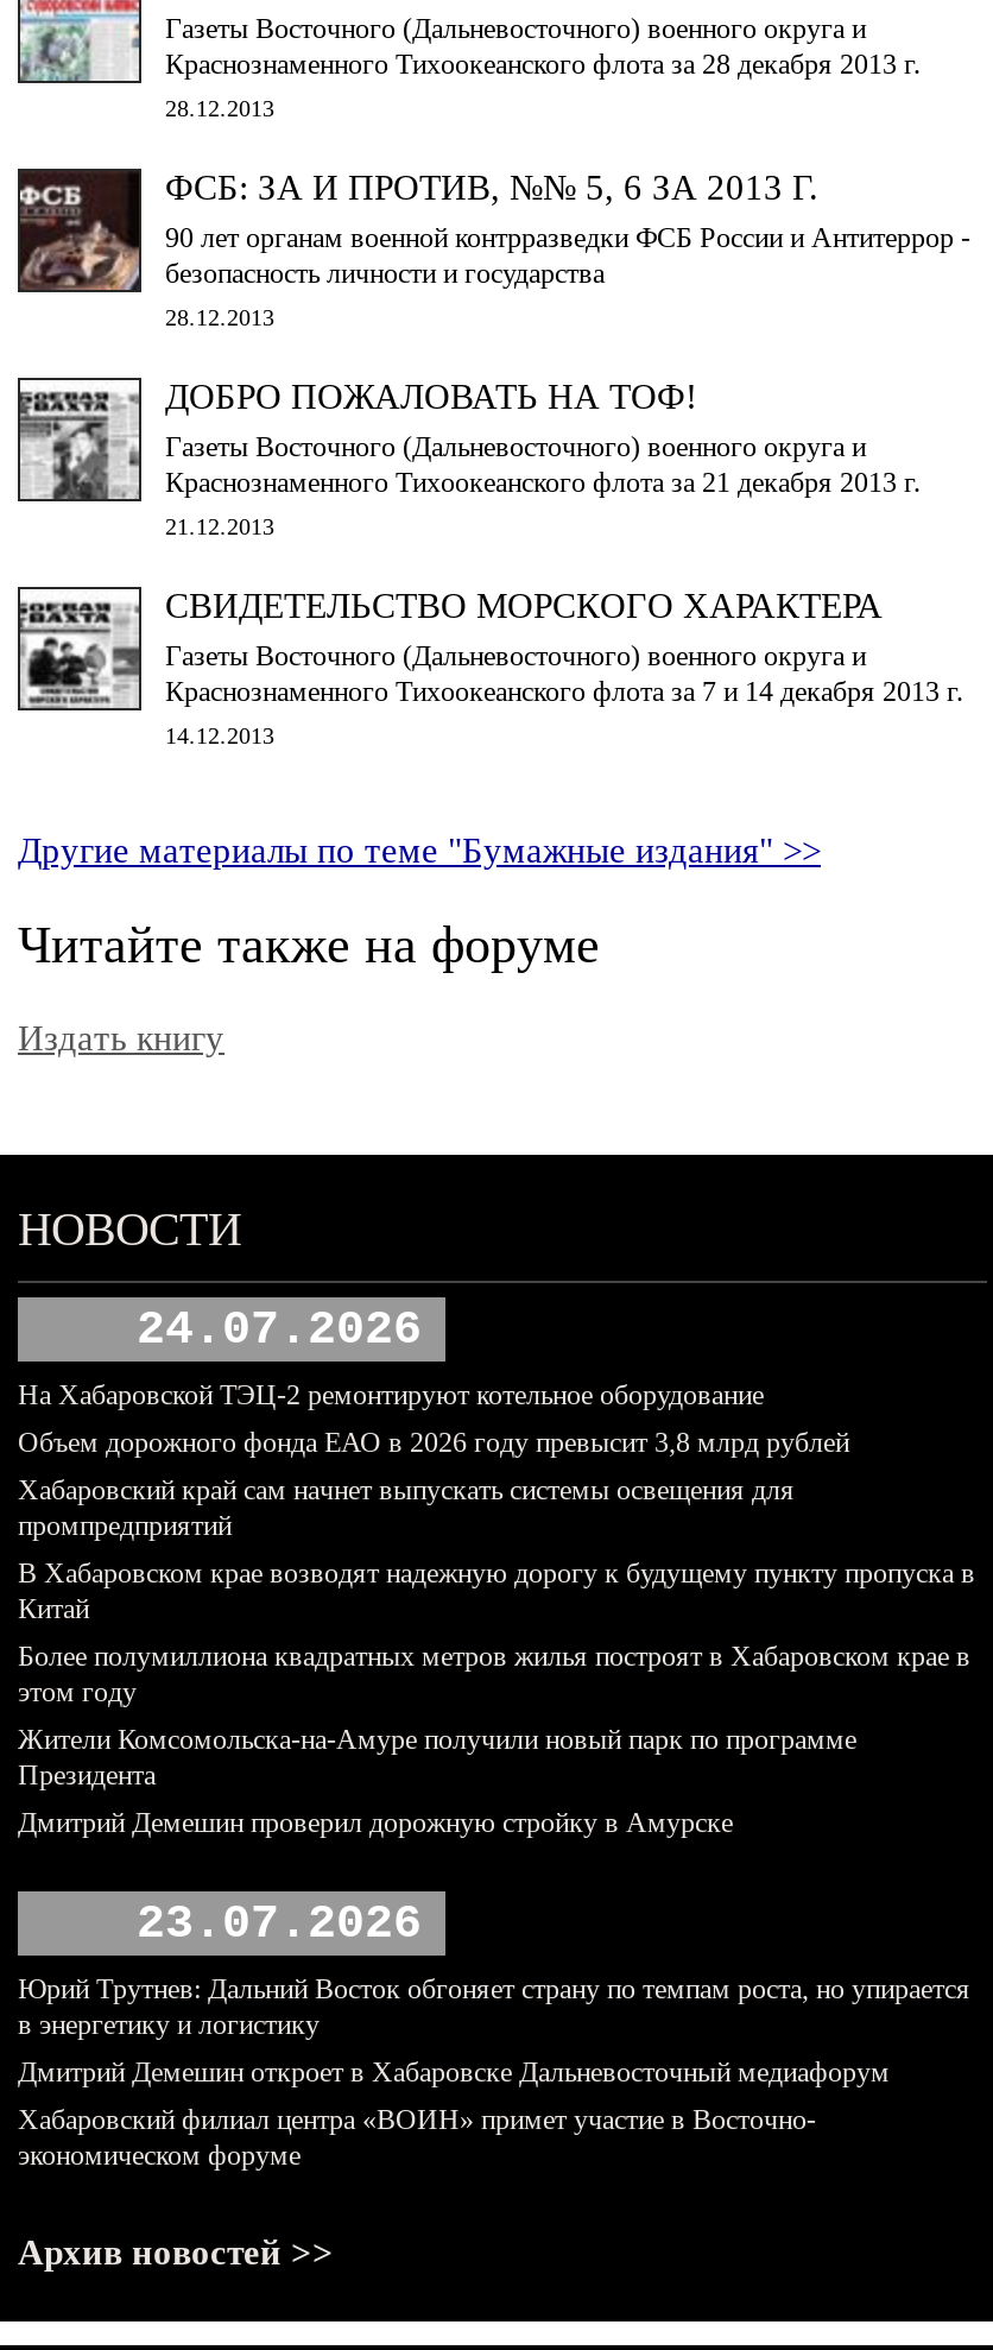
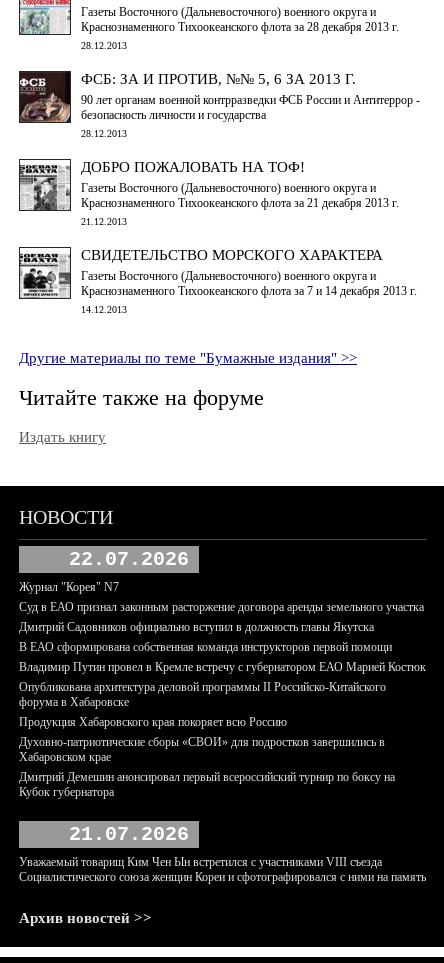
[18,1302,975,1839] 24.07.2026 | На Хабаровской ТЭЦ-2 ремонтируют котельное оборудование | Объем дорожного фонда ЕАО в 2026 году превысит 3,8 млрд рублей | Хабаровский край сам начнет выпускать системы освещения для | промпредприятий | В Хабаровском крае возводят надежную дорогу к будущему пункту пропуска в | Китай | Более полумиллиона квадратных метров жилья построят в Хабаровском крае в | этом году | Жители Комсомольска-на-Амуре получили новый парк по программе | Президента | Дмитрий Демешин проверил дорожную стройку в Амурске -> [19,548,426,799] 22.07.2026 | Журнал "Корея" N7 | Суд в ЕАО признал законным расторжение договора аренды земельного участка | Дмитрий Садовников официально вступил в должность главы Якутска | В ЕАО сформирована собственная команда инструкторов первой помощи | Владимир Путин провел в Кремле встречу с губернатором ЕАО Марией Костюк | Опубликована архитектура деловой программы II Российско-Китайского | форума в Хабаровске | Продукция Хабаровского края покоряет всю Россию | Духовно-патриотические сборы «СВОИ» для подростков завершились в | Хабаровском крае | Дмитрий Демешин анонсировал первый всероссийский турнир по боксу на | Кубок губернатора
[18,1896,970,2172] 23.07.2026 | Юрий Трутнев: Дальний Восток обгоняет страну по темпам роста, но упирается | в энергетику и логистику | Дмитрий Демешин откроет в Хабаровске Дальневосточный медиафорум | Хабаровский филиал центра «ВОИН» примет участие в Восточно- | экономическом форуме -> [19,823,426,884] 21.07.2026 | Уважаемый товарищ Ким Чен Ын встретился с участниками VIII съезда | Социалистического союза женщин Кореи и сфотографировался с ними на память

